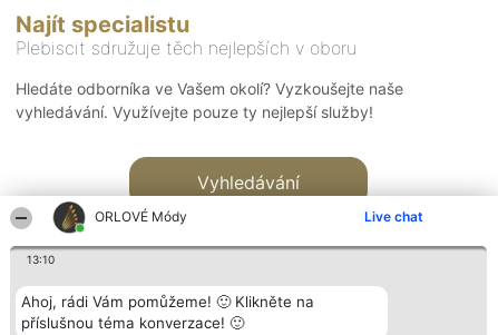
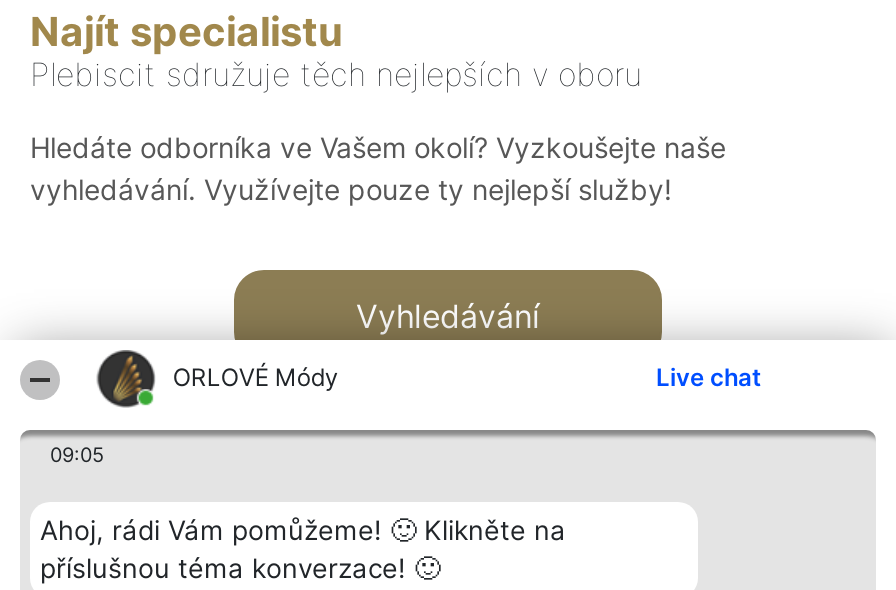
[27,253,55,266] 13:10 -> [50,442,104,466] 09:05

